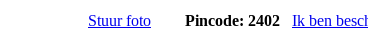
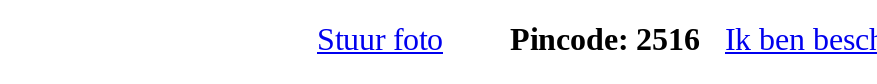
[184,12,279,29] Pincode: 2402 -> [510,22,700,56] Pincode: 2516

